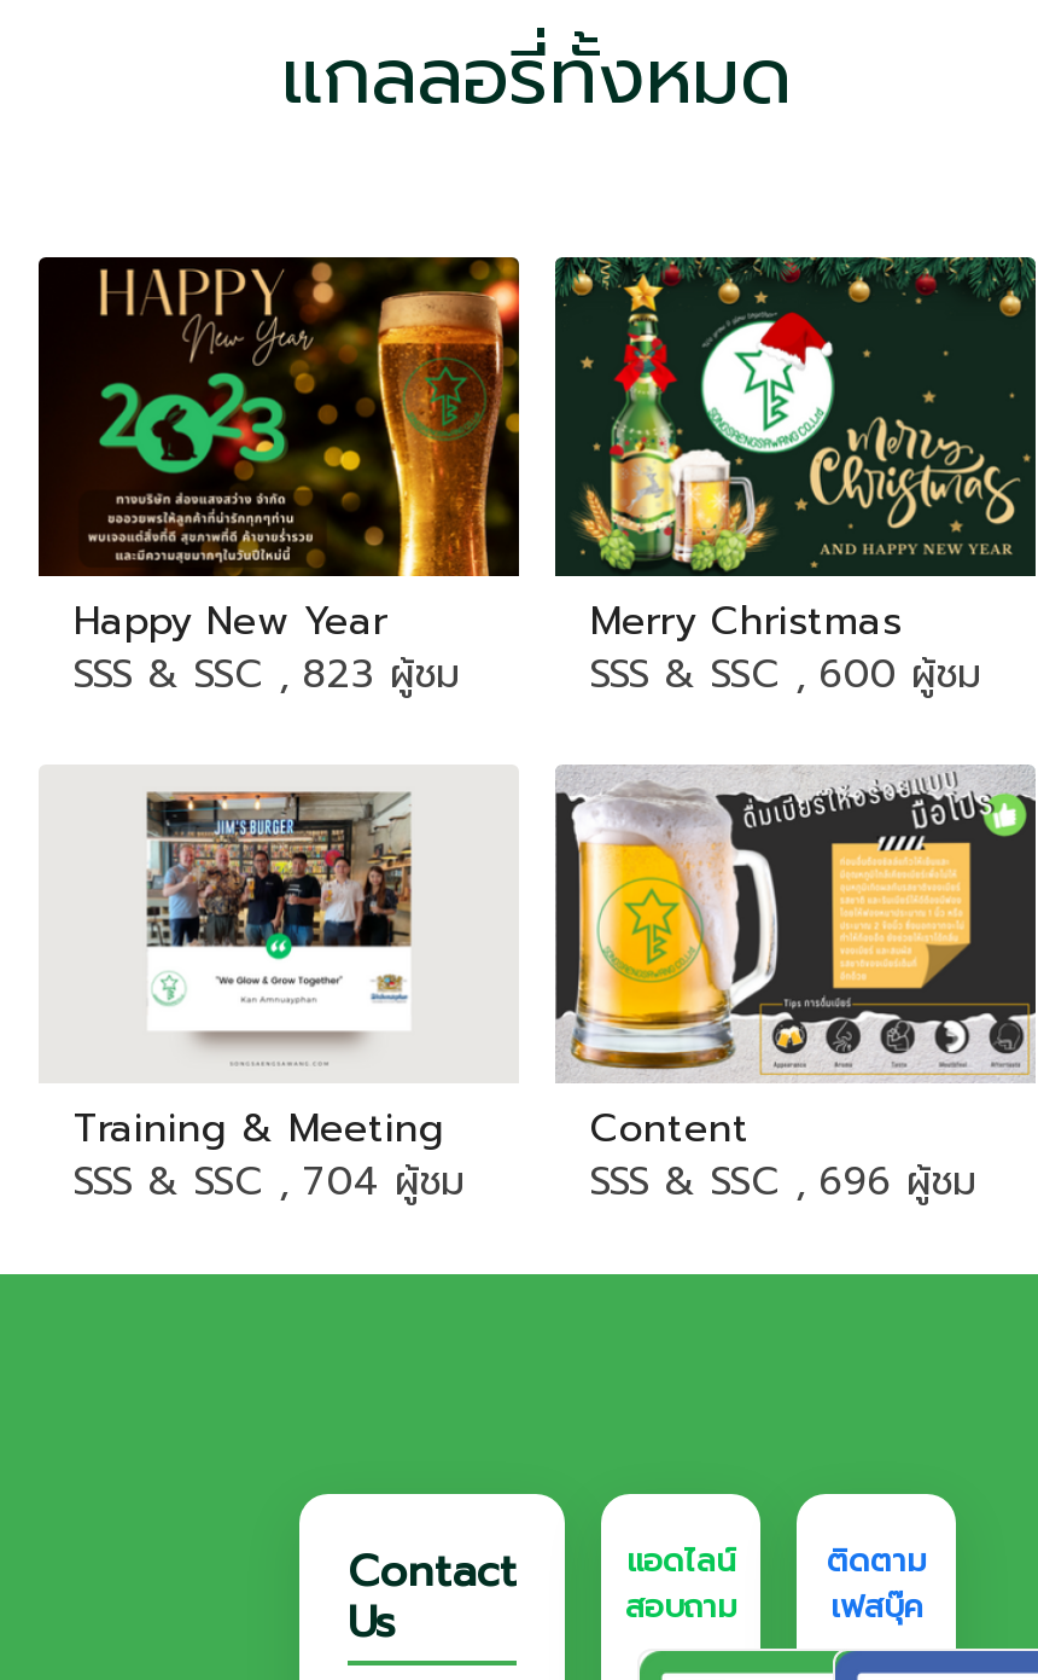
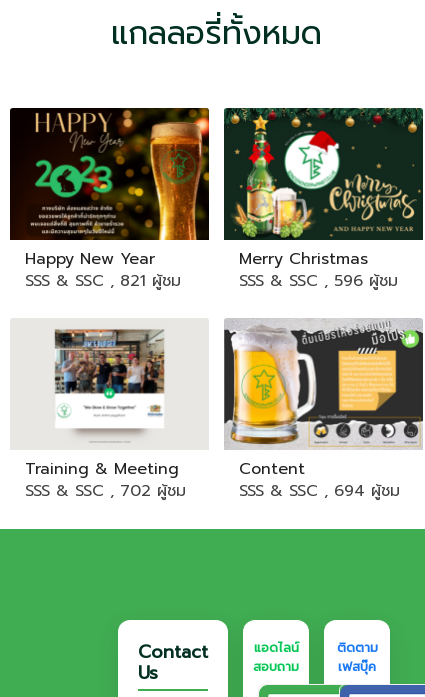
[74,646,460,704] SSS & SSC , 823 ผู้ชม -> [24,269,180,293] SSS & SSC , 821 ผู้ชม
[590,646,981,704] SSS & SSC , 600 ผู้ชม -> [238,269,397,293] SSS & SSC , 596 ผู้ชม
[74,1152,465,1210] SSS & SSC , 704 ผู้ชม -> [24,479,185,503] SSS & SSC , 702 ผู้ชม
[590,1152,976,1210] SSS & SSC , 696 ผู้ชม -> [238,479,399,503] SSS & SSC , 694 ผู้ชม

